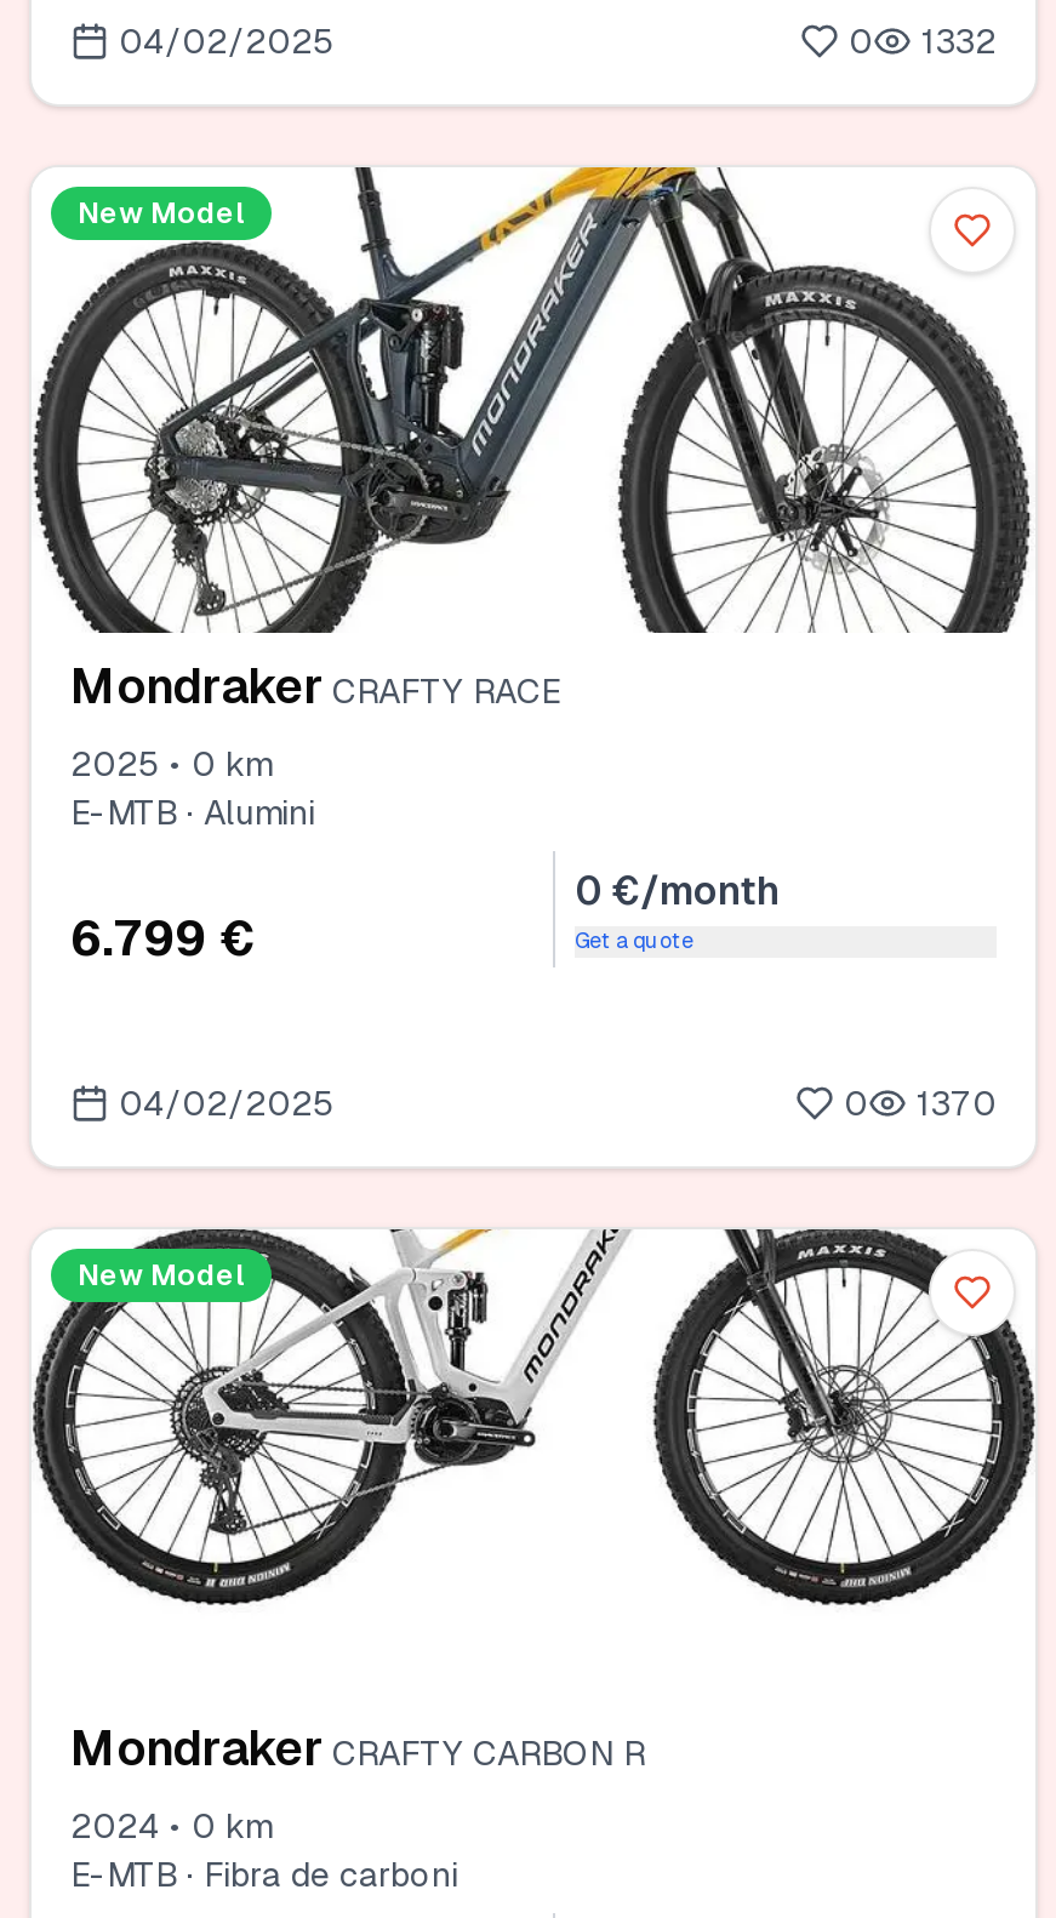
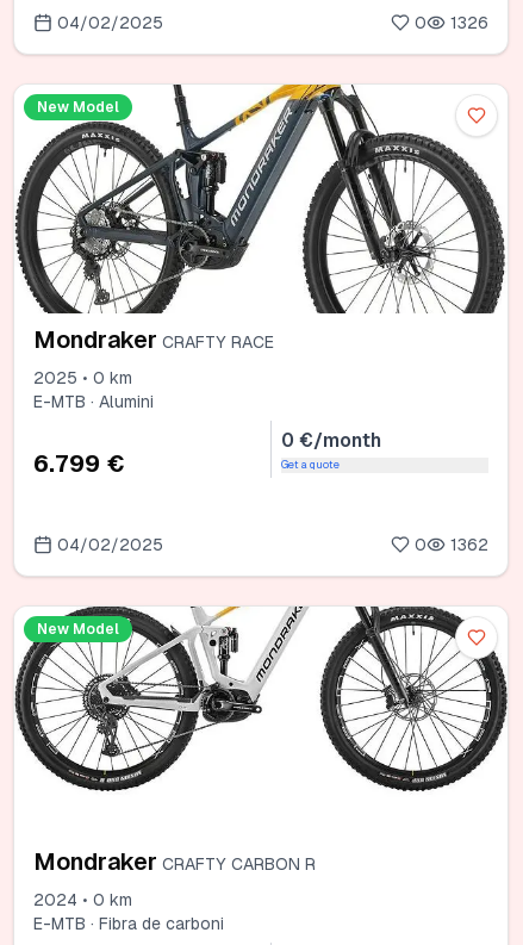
[921,22,997,61] 1332 -> [450,13,488,32] 1326
[917,1084,997,1123] 1370 -> [450,535,488,554] 1362

